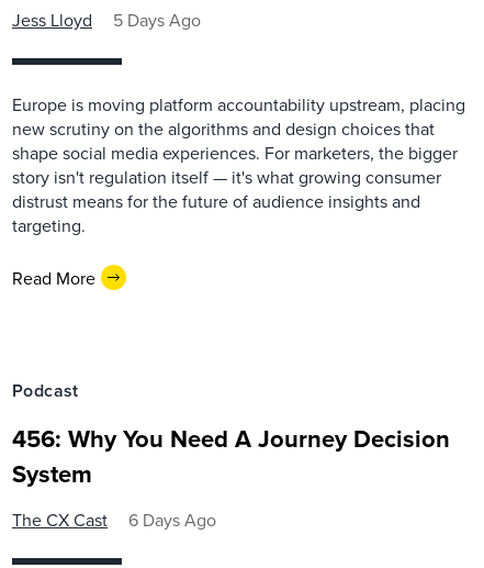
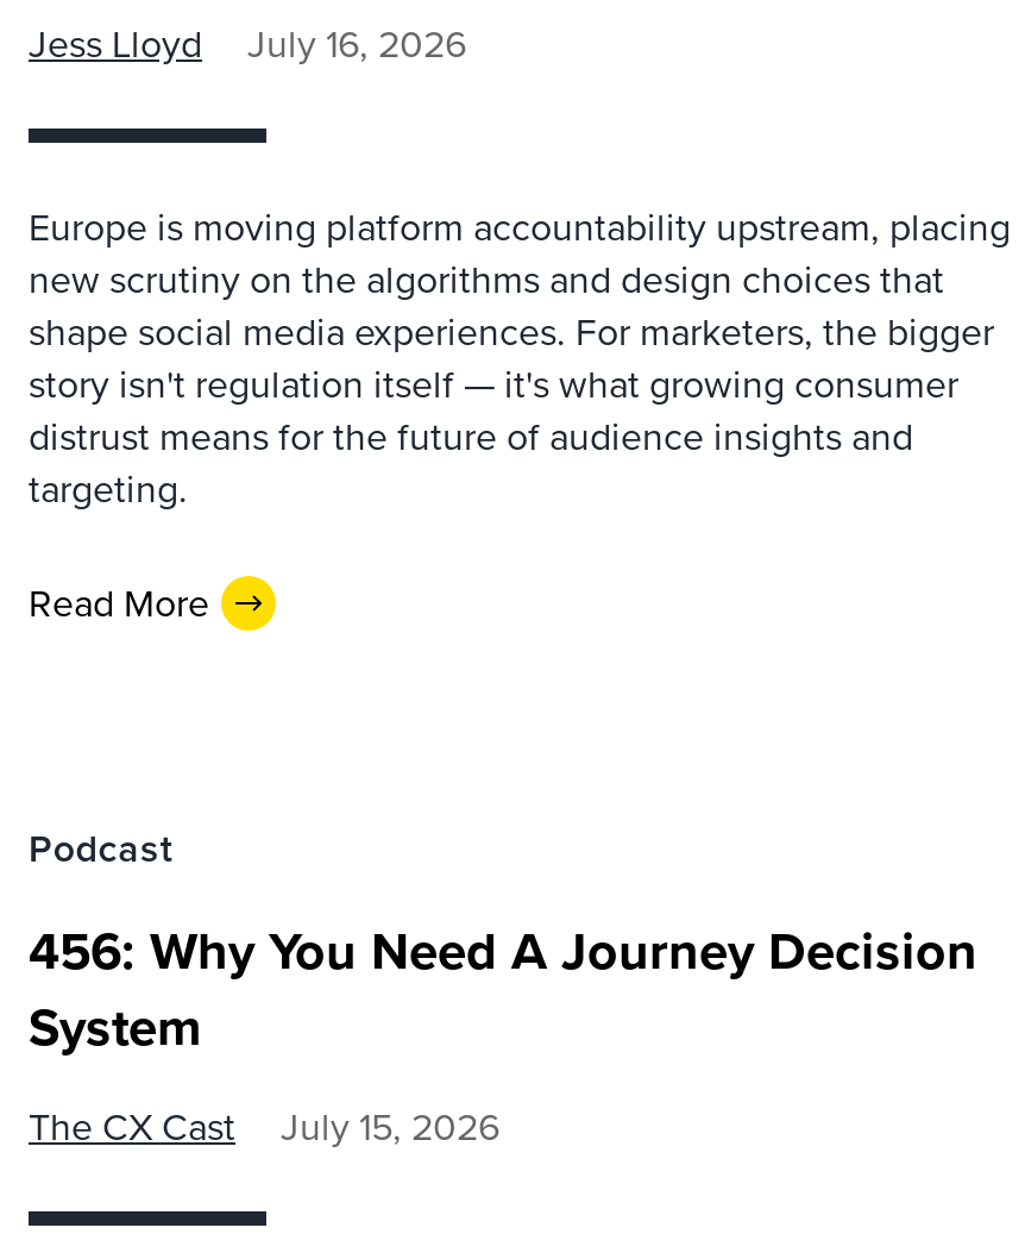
[12,8,201,32] Jess Lloyd 5 Days Ago -> [29,18,466,72] Jess Lloyd July 16, 2026
[12,508,216,532] The CX Cast 6 Days Ago -> [29,1100,499,1155] The CX Cast July 15, 2026

